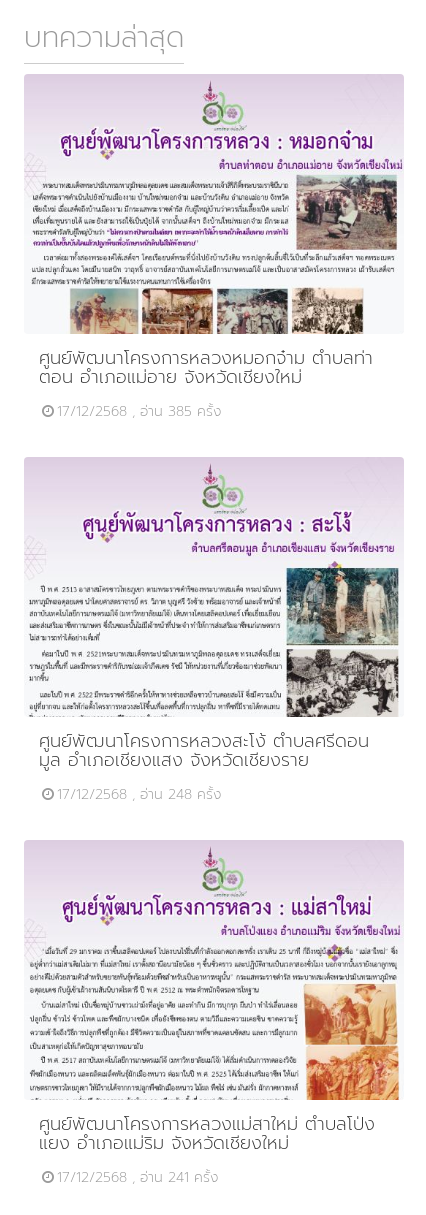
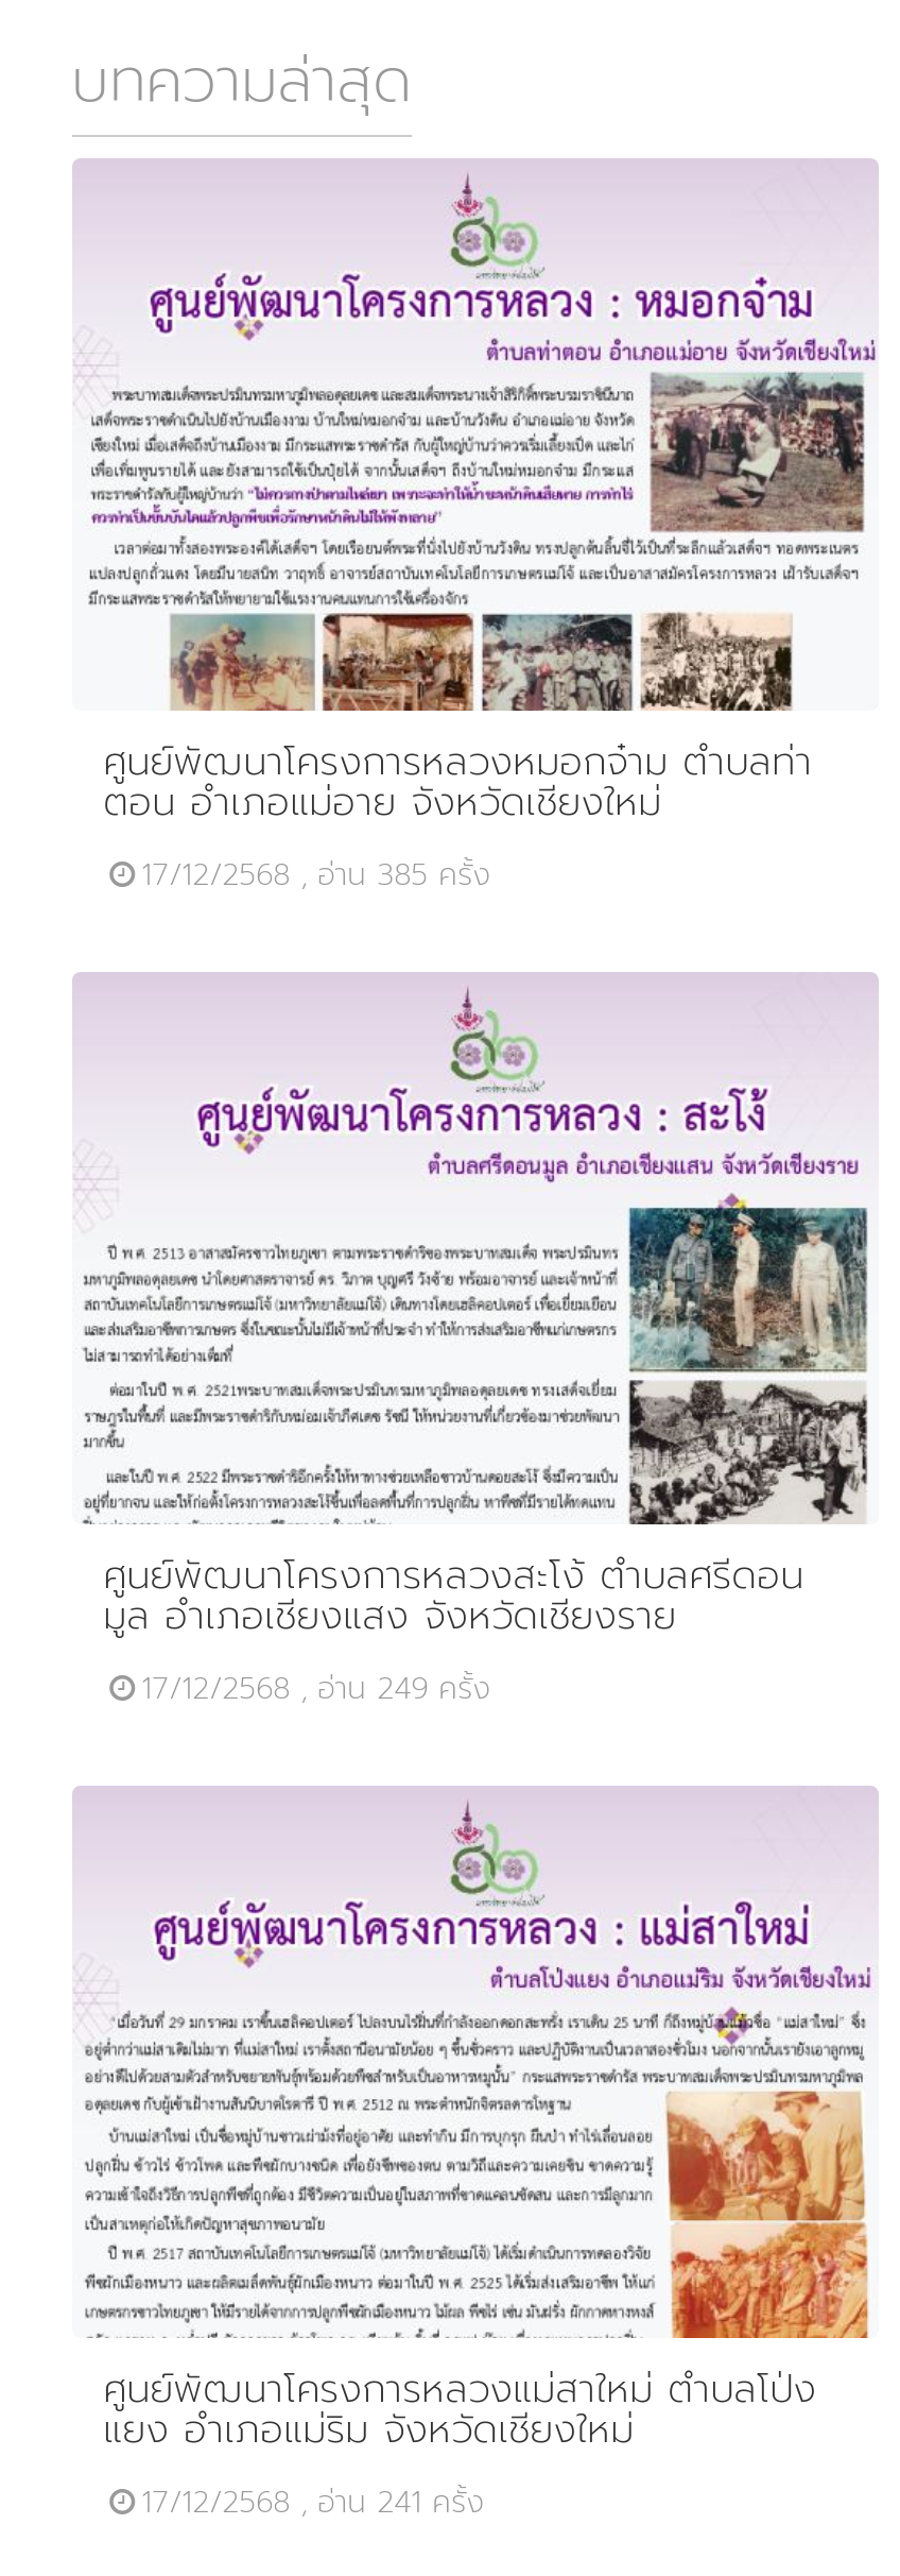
[57,784,221,805] 17/12/2568 , อ่าน 248 ครั้ง -> [141,1666,489,1710] 17/12/2568 , อ่าน 249 ครั้ง

